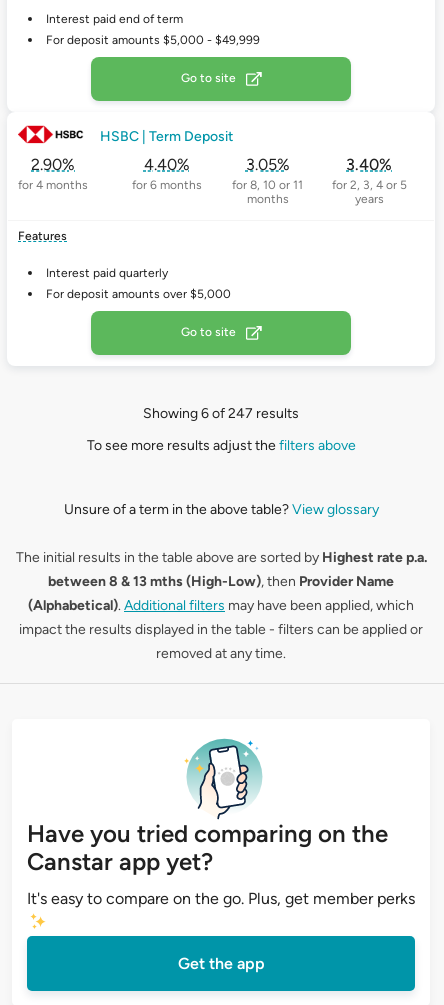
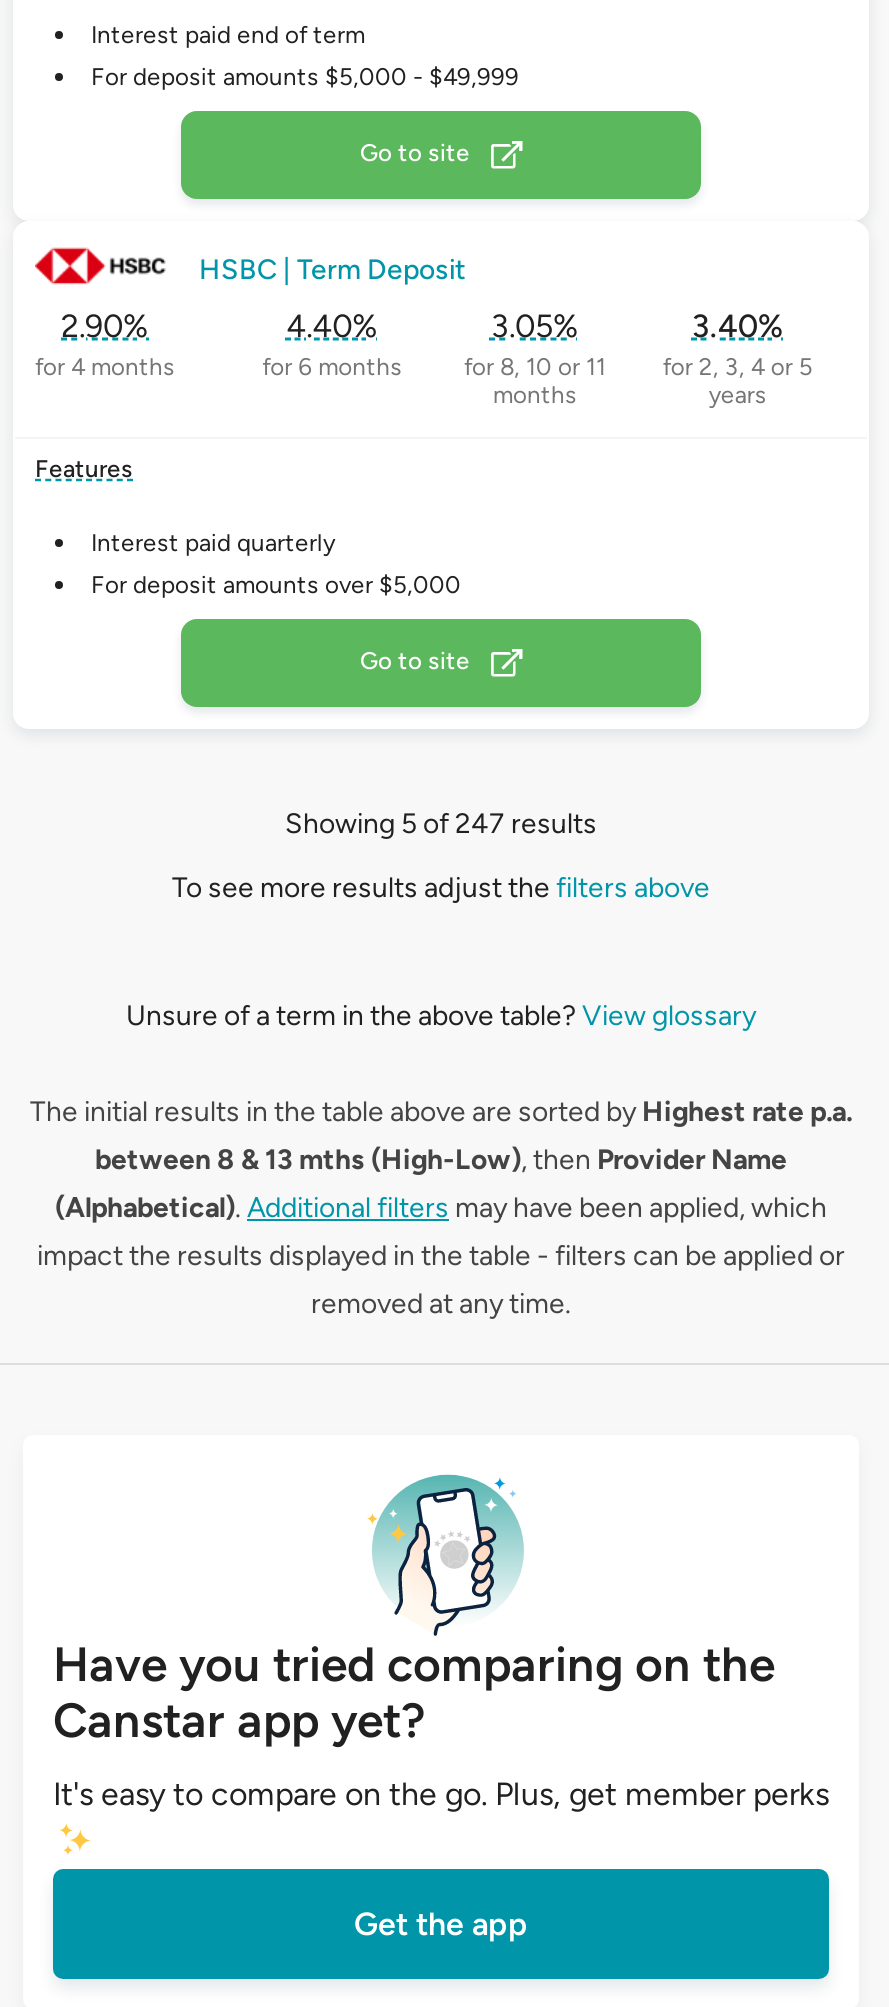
[143,404,299,421] Showing 6 of 247 results -> [285,806,597,840] Showing 5 of 247 results

